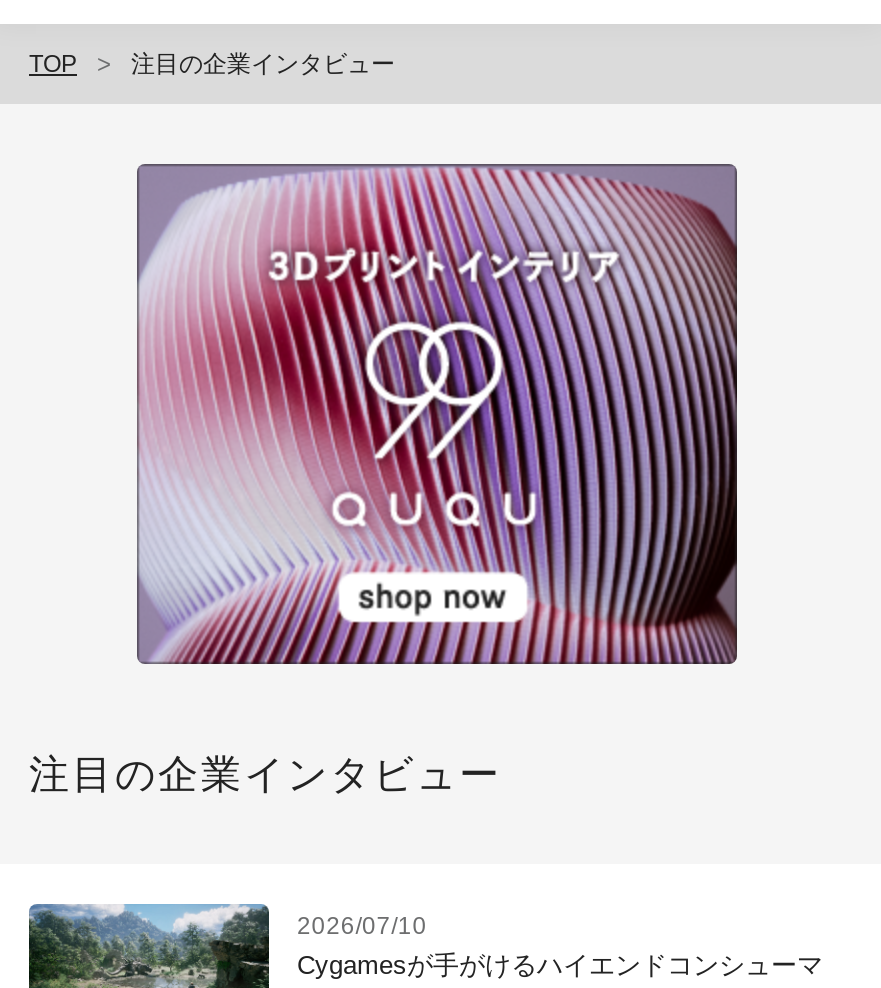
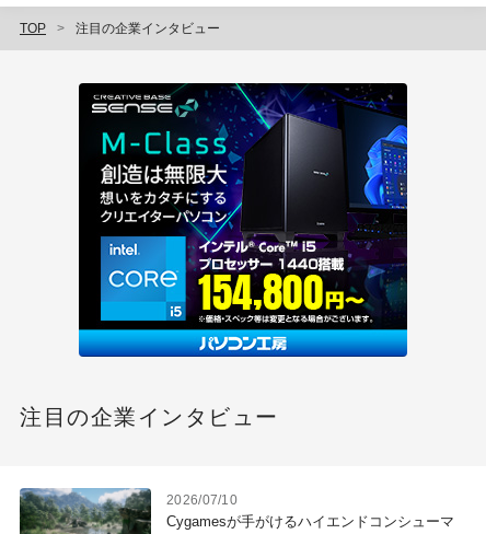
[135,162,739,666] [image] -> [78,82,408,358] [image]

